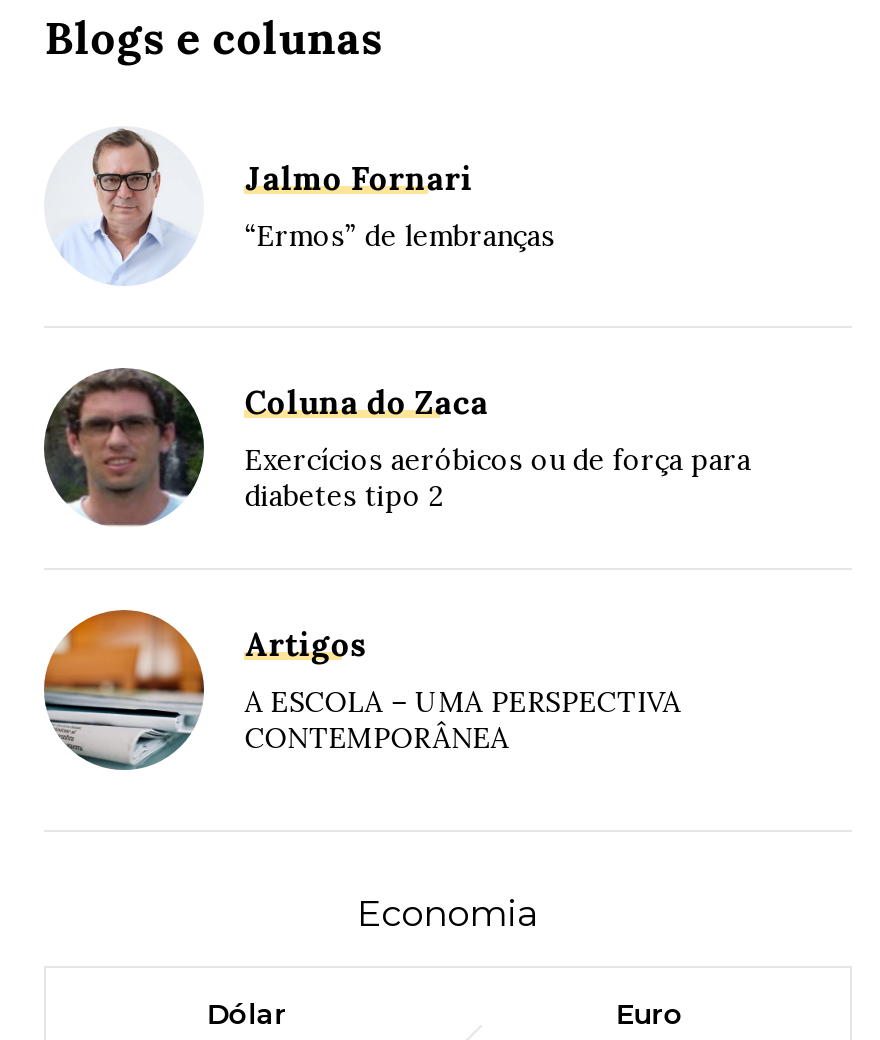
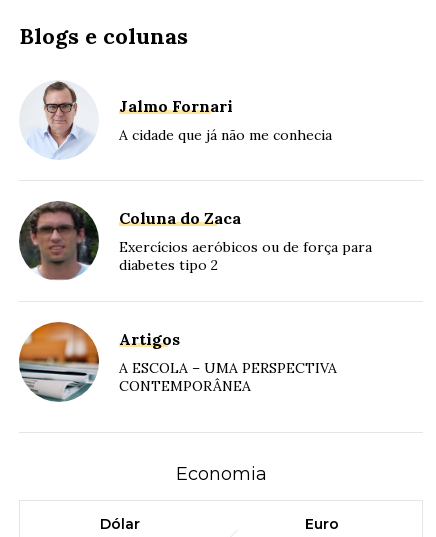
[245,219,555,255] “Ermos” de lembranças -> [119,126,332,144] A cidade que já não me conhecia

